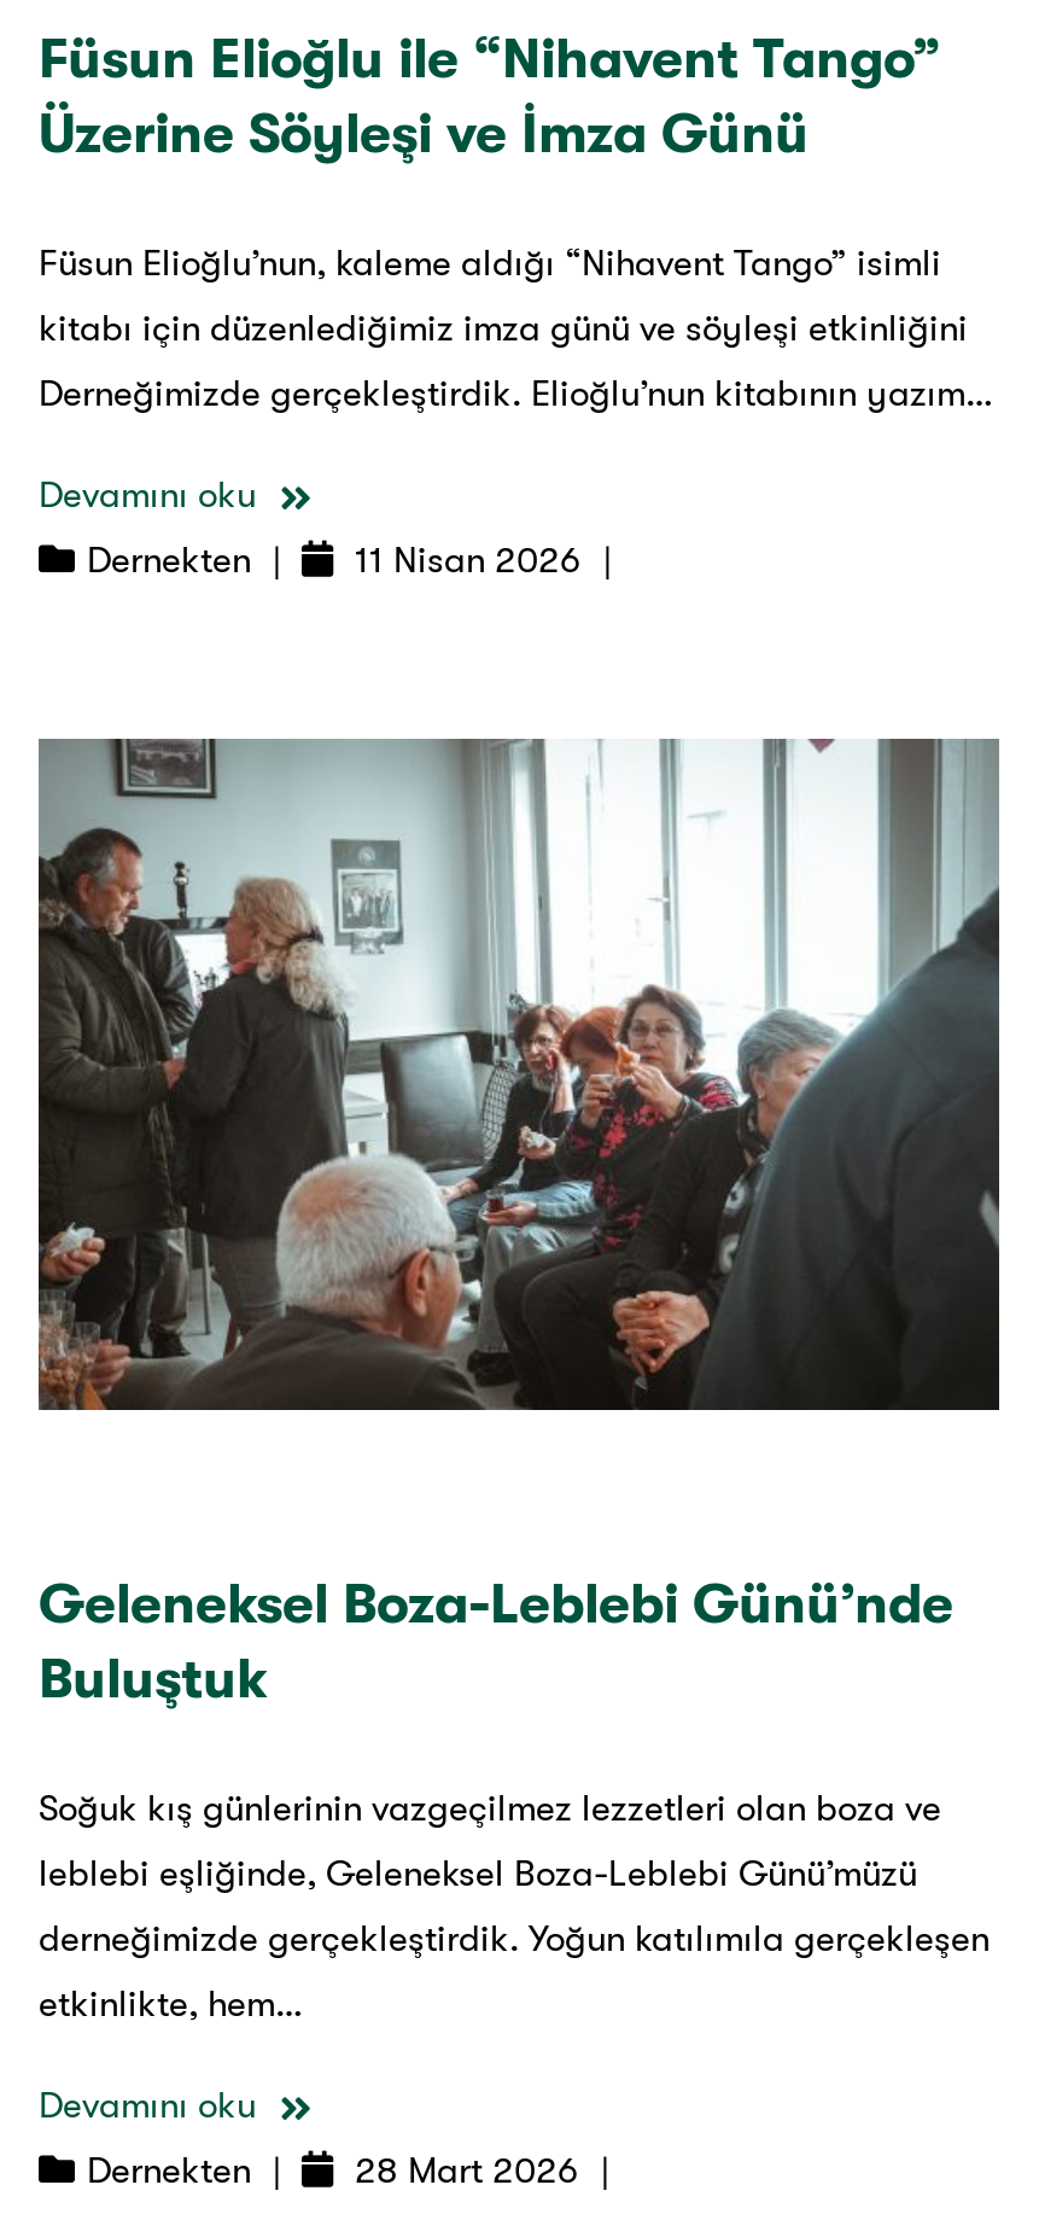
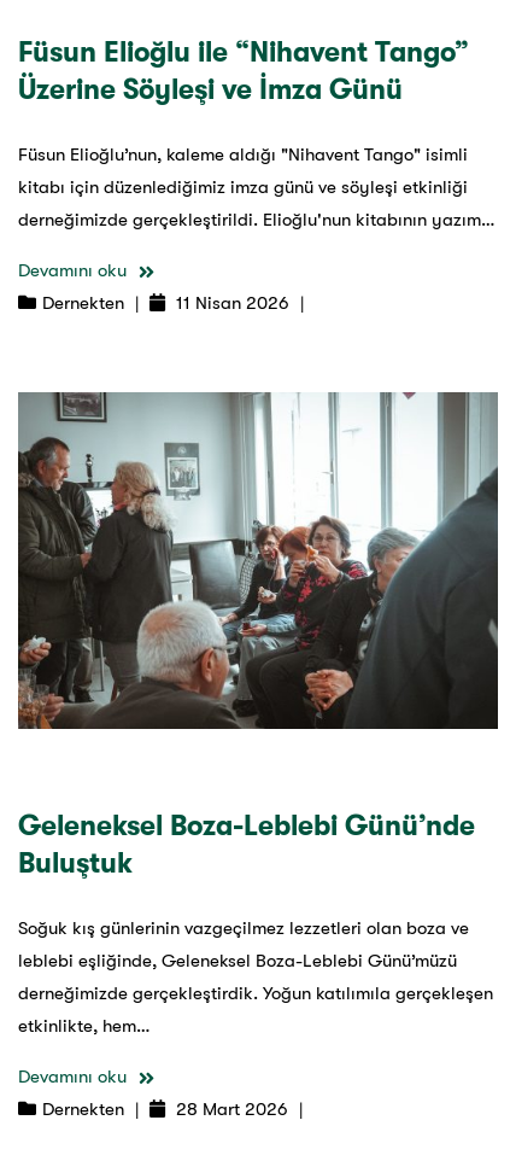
[39,241,941,284] Füsun Elioğlu’nun, kaleme aldığı “Nihavent Tango” isimli -> [18,144,468,166] Füsun Elioğlu’nun, kaleme aldığı "Nihavent Tango" isimli
[39,306,968,349] kitabı için düzenlediğimiz imza günü ve söyleşi etkinliğini -> [18,176,468,198] kitabı için düzenlediğimiz imza günü ve söyleşi etkinliği
[39,371,994,415] Derneğimizde gerçekleştirdik. Elioğlu’nun kitabının yazım… -> [18,209,496,231] derneğimizde gerçekleştirildi. Elioğlu'nun kitabının yazım…

